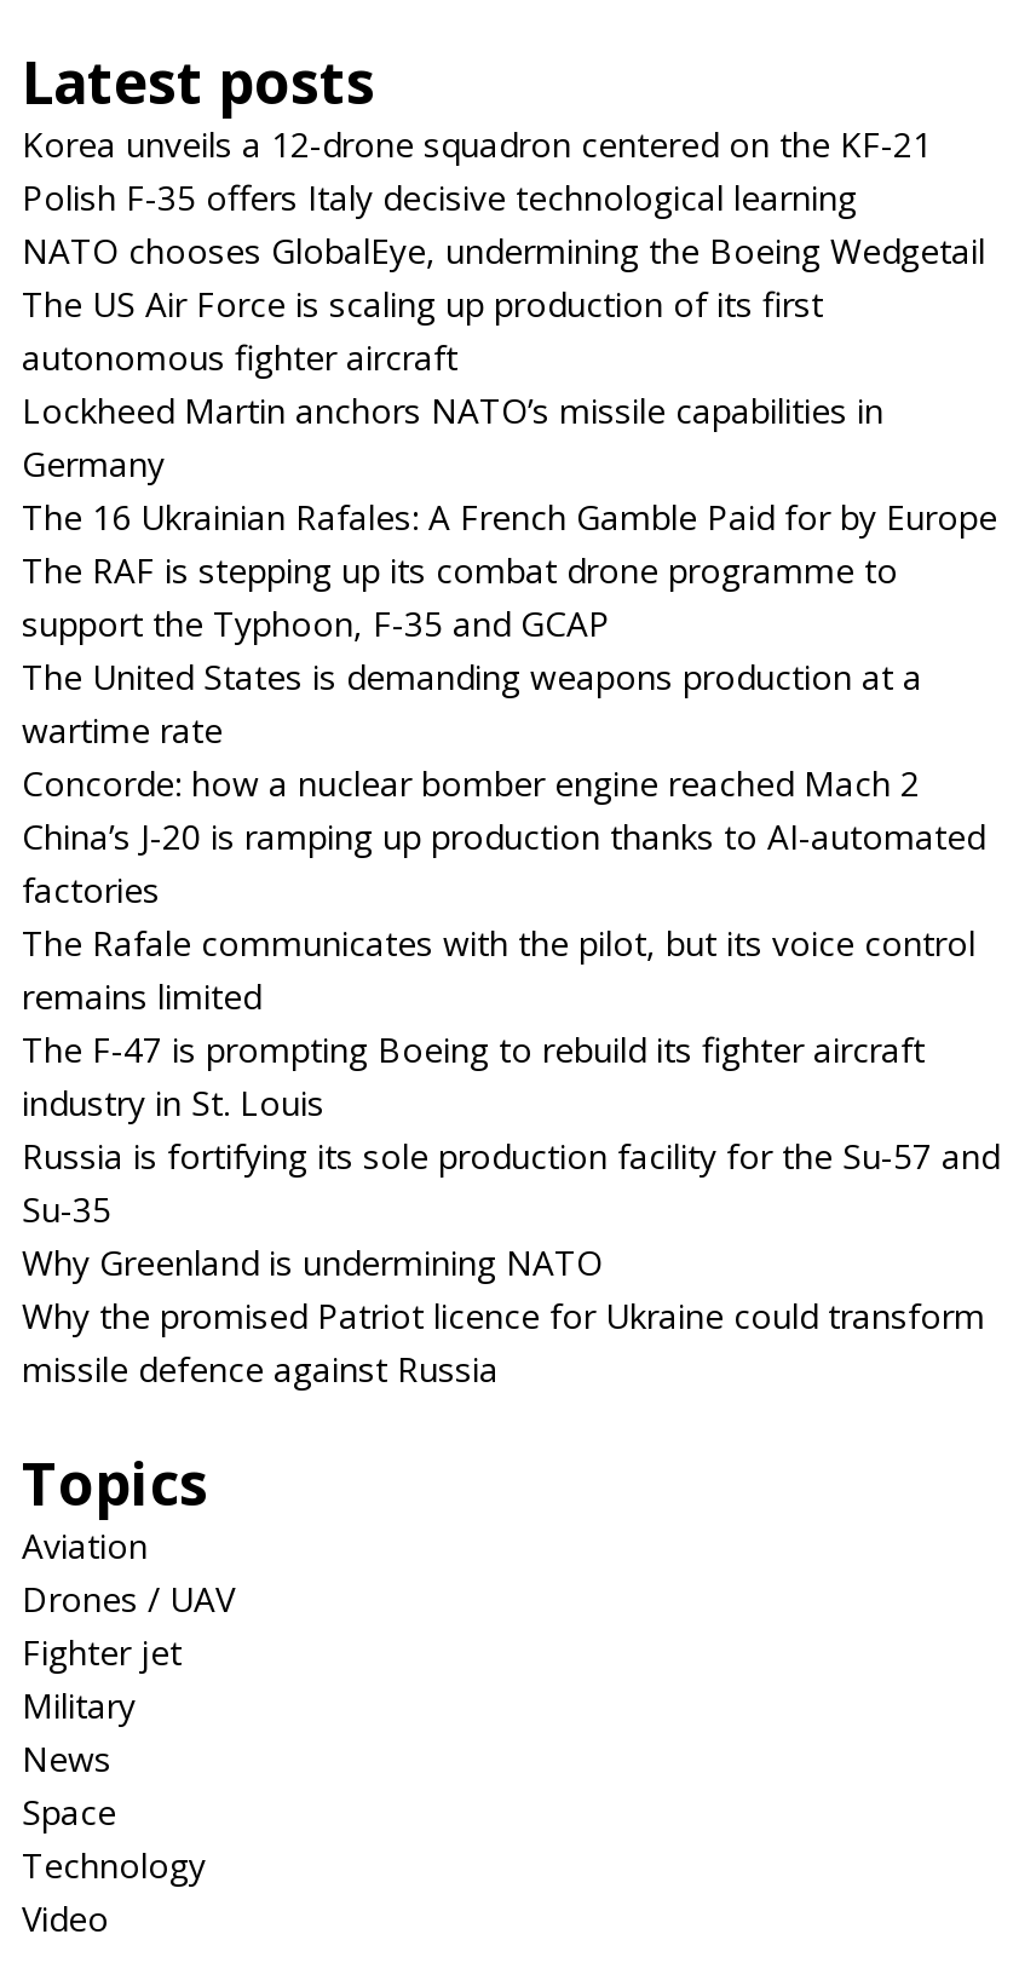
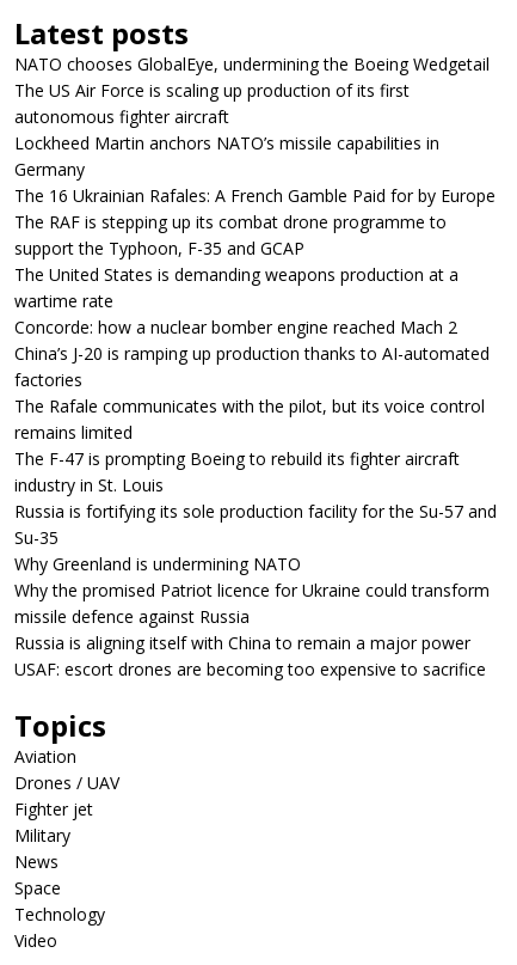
[22,121,932,220] Korea unveils a 12-drone squadron centered on the KF-21 | Polish F-35 offers Italy decisive technological learning -> none
moved [22,228,1000,1392] -> [14,53,497,628]: NATO chooses GlobalEye, undermining the Boeing Wedgetail | The US Air Force is scaling up production of its first | autonomous fighter aircraft | ... | Why the promised Patriot licence for Ukraine could transform | missile defence against Russia
none -> [14,631,486,680] Russia is aligning itself with China to remain a major power | USAF: escort drones are becoming too expensive to sacrifice

